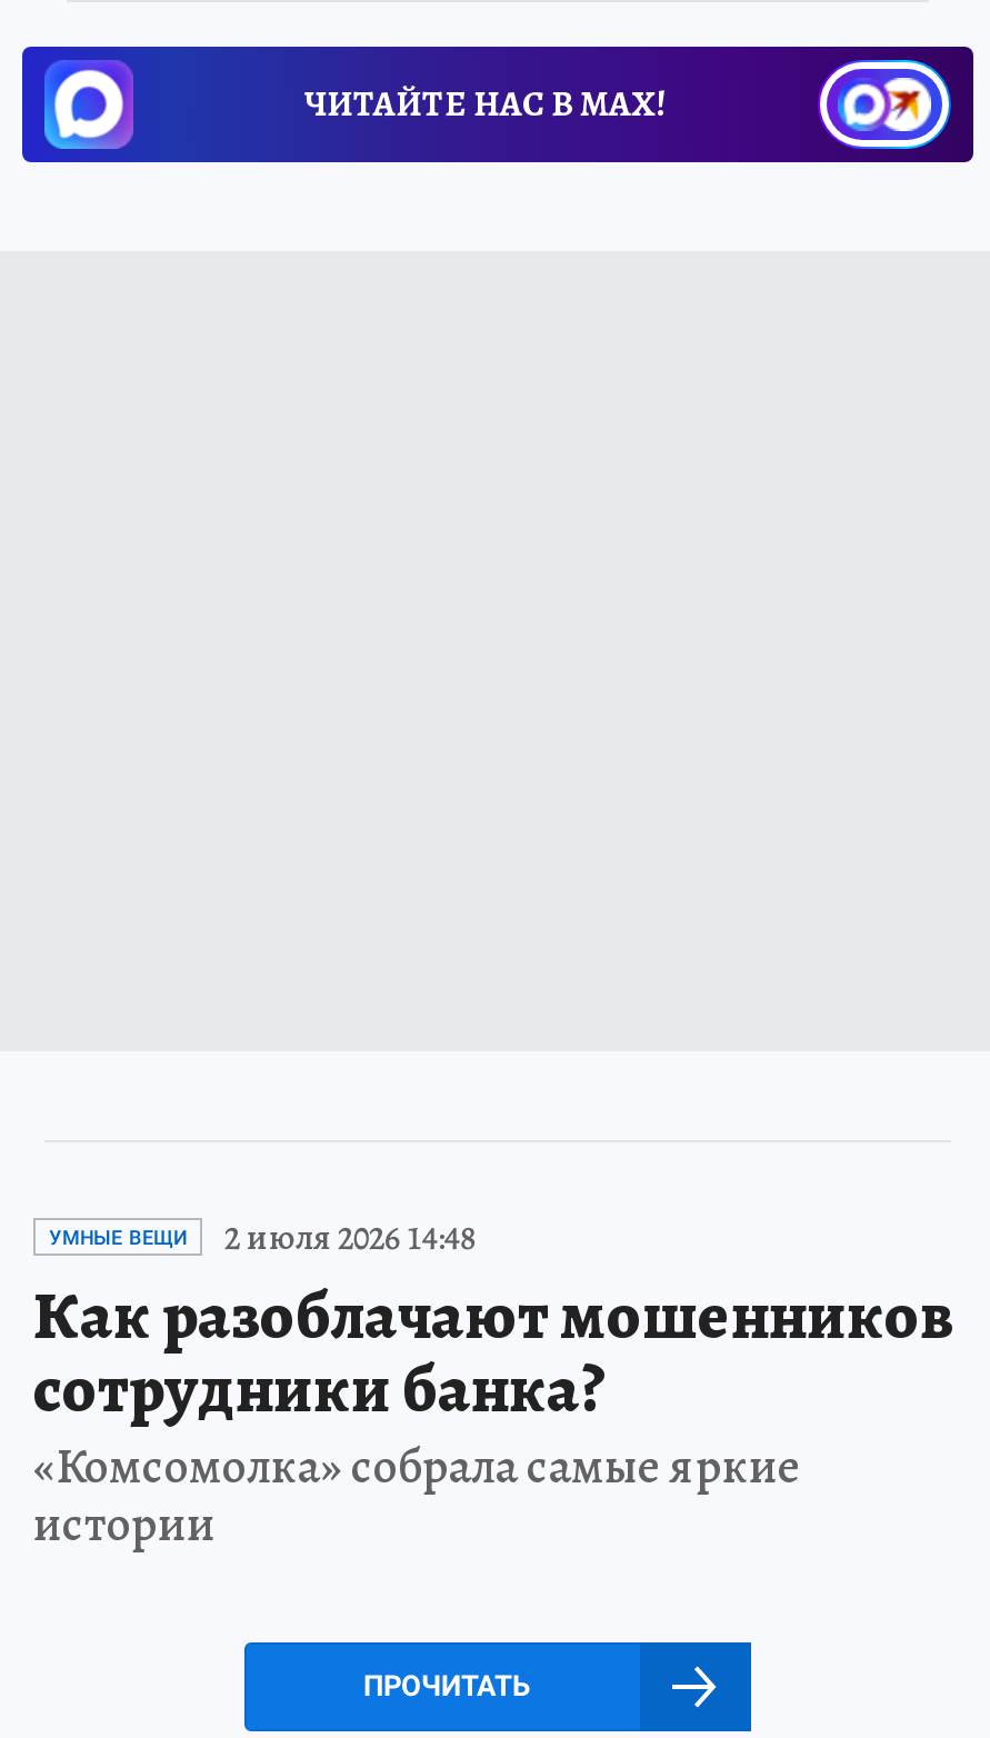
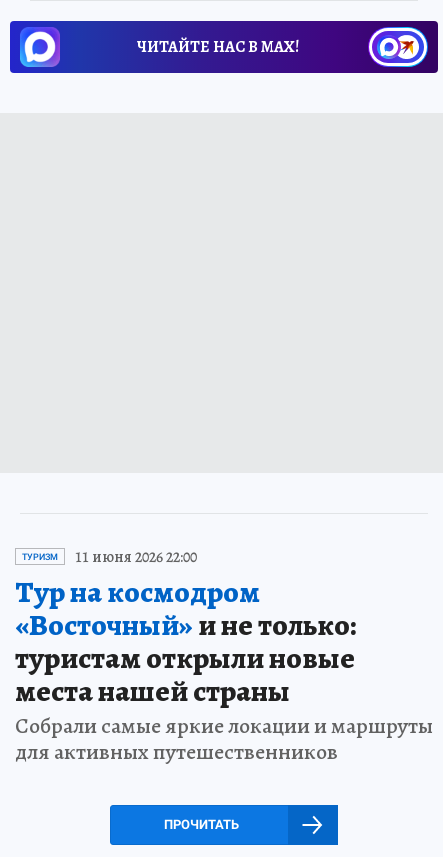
[33,1212,956,1557] УМНЫЕ ВЕЩИ | 2 июля 2026 14:48 | Как разоблачают мошенников | сотрудники банка? | «Комсомолка» собрала самые яркие | истории -> [15,545,433,766] ТУРИЗМ | 11 июня 2026 22:00 | Тур на космодром | «Восточный»и не только: | туристам открыли новые | места нашей страны | Собрали самые яркие локации и маршруты | для активных путешественников

